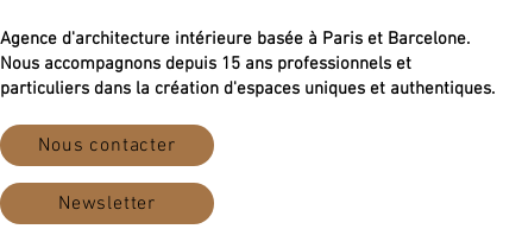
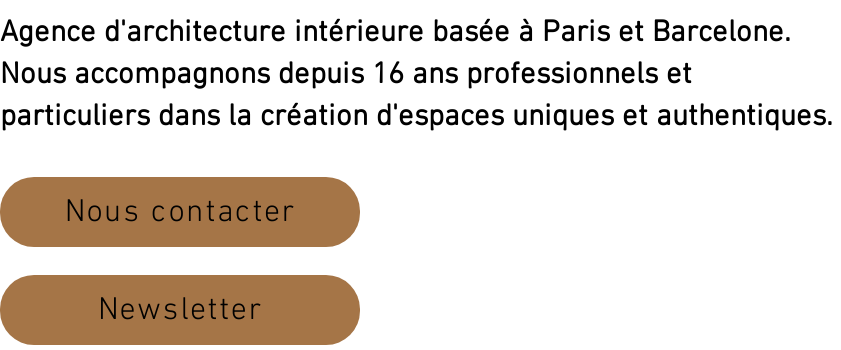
[0,53,411,75] Nous accompagnons depuis 15 ans professionnels et -> [0,57,692,93] Nous accompagnons depuis 16 ans professionnels et

